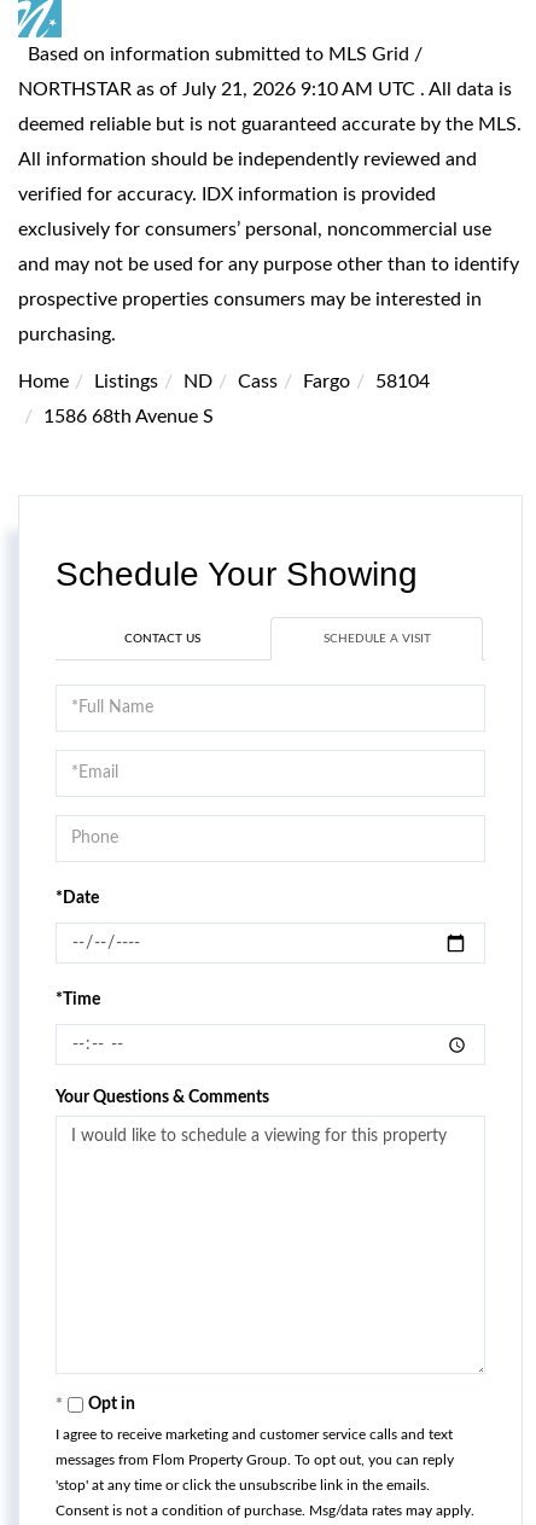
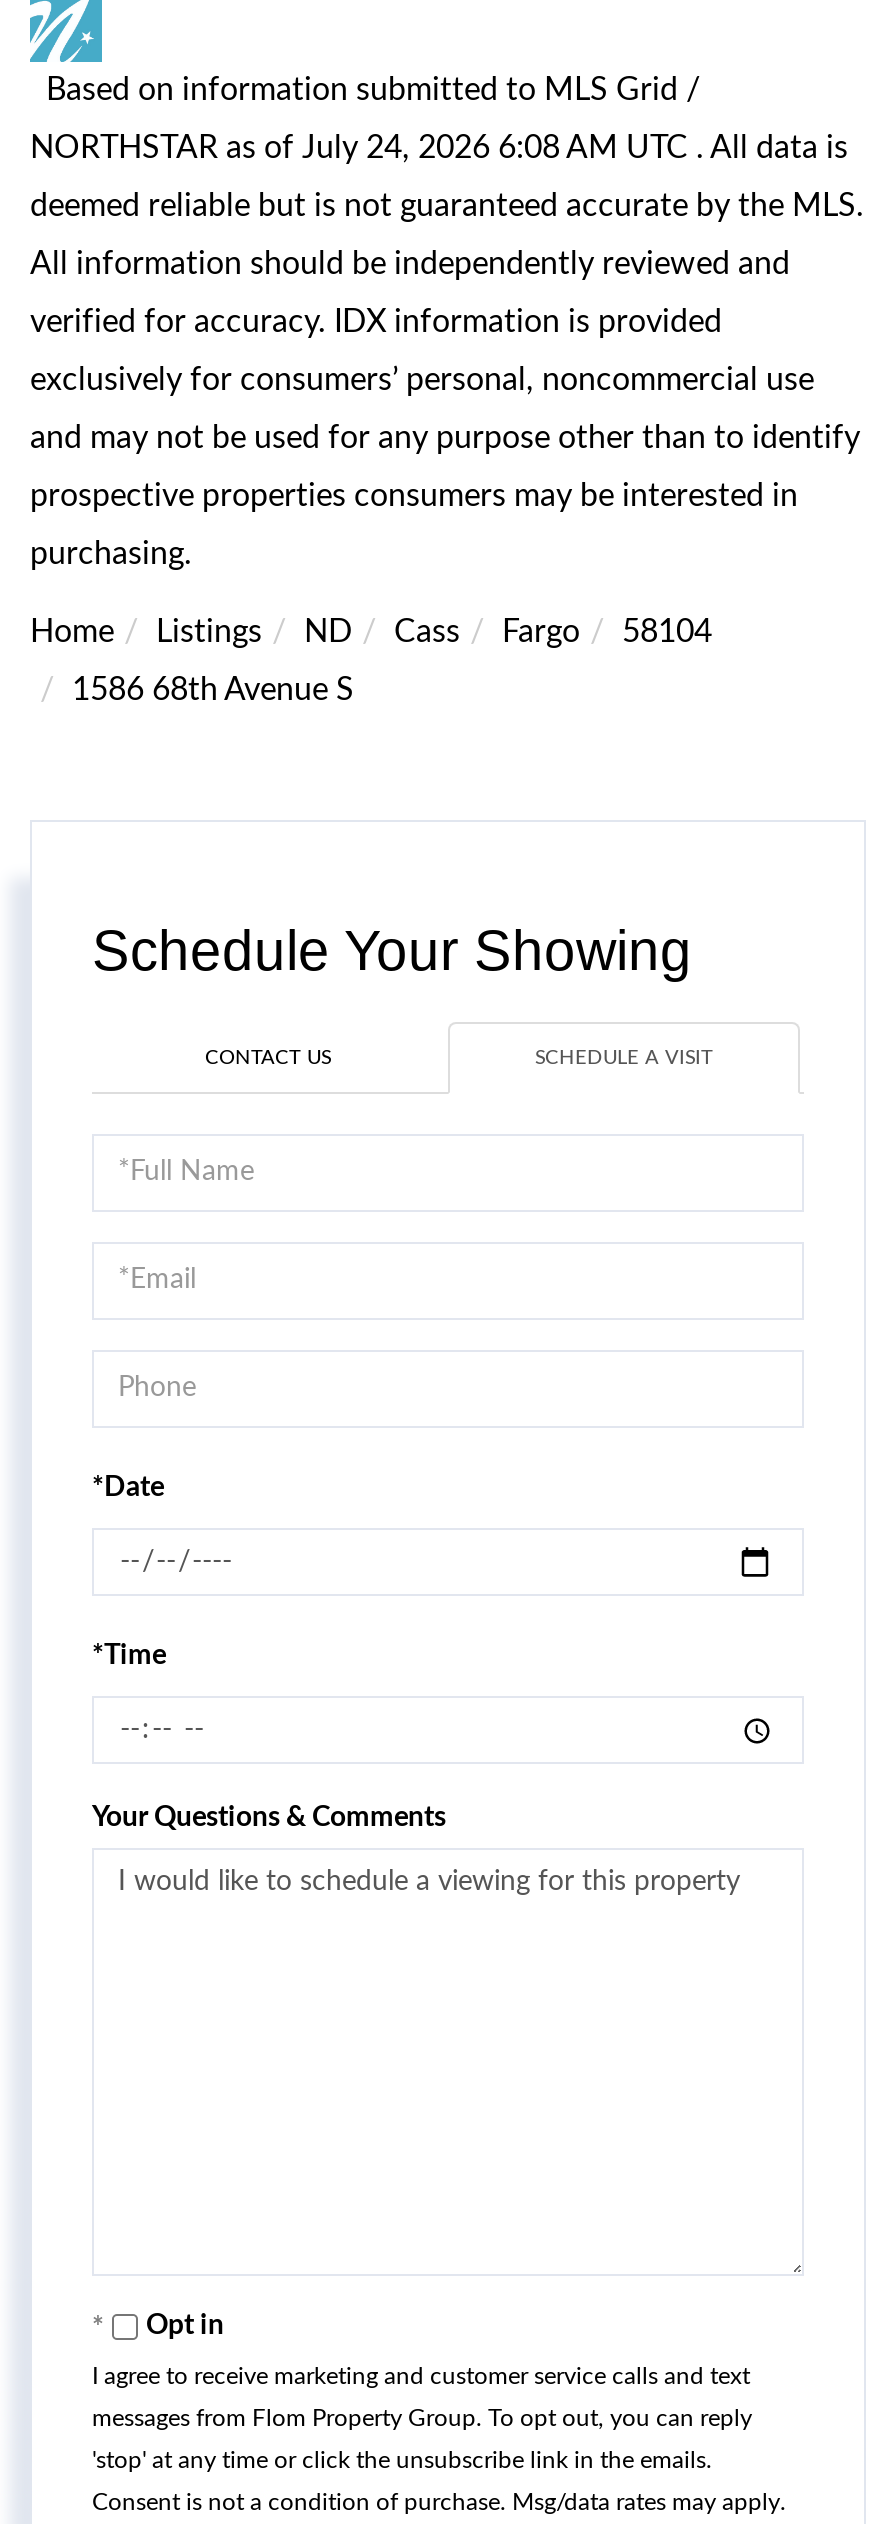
[18,80,512,99] NORTHSTAR as of July 21, 2026 9:10 AM UTC . All data is -> [30,133,848,165] NORTHSTAR as of July 24, 2026 6:08 AM UTC . All data is

